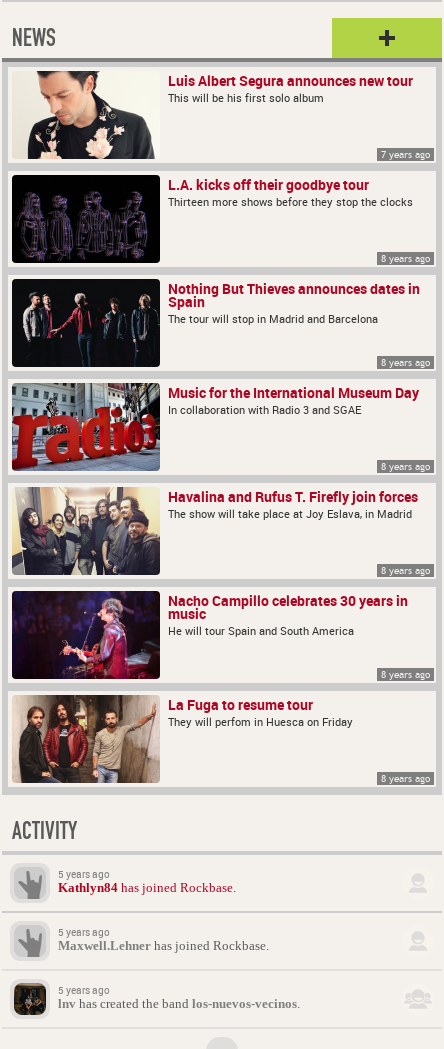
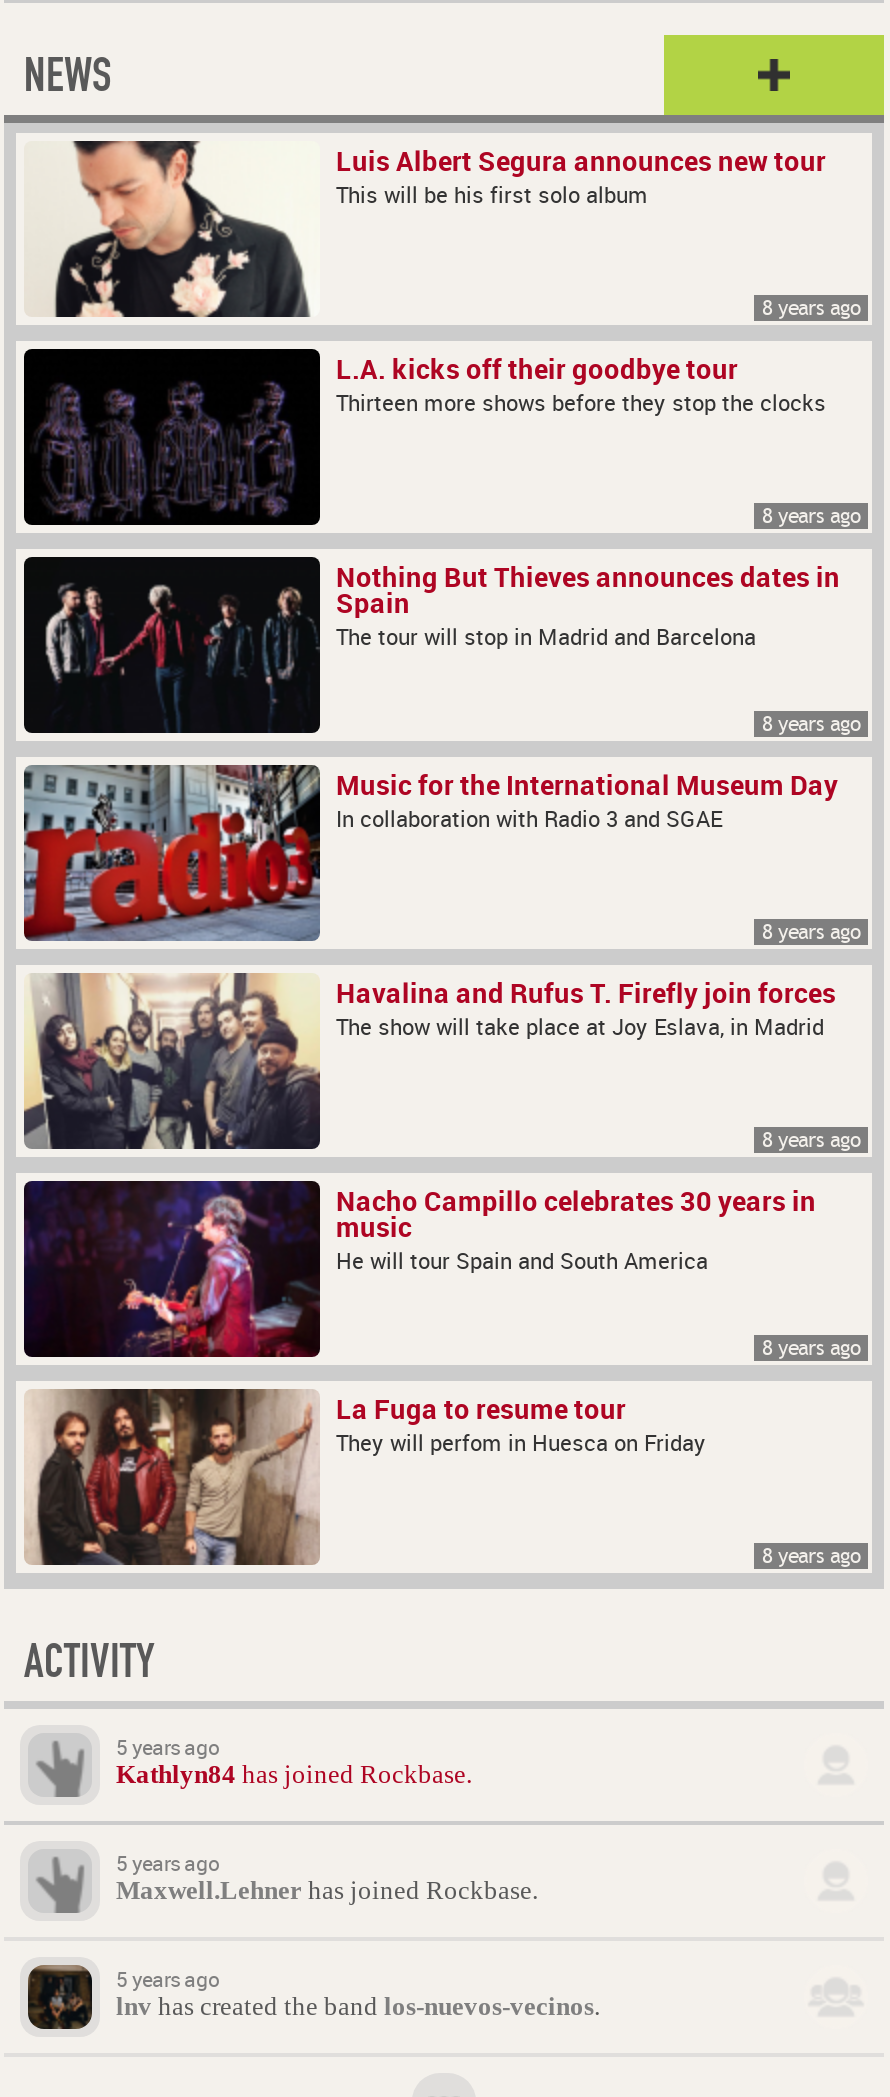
[381,148,430,161] 7 years ago -> [762,296,860,322] 8 years ago

